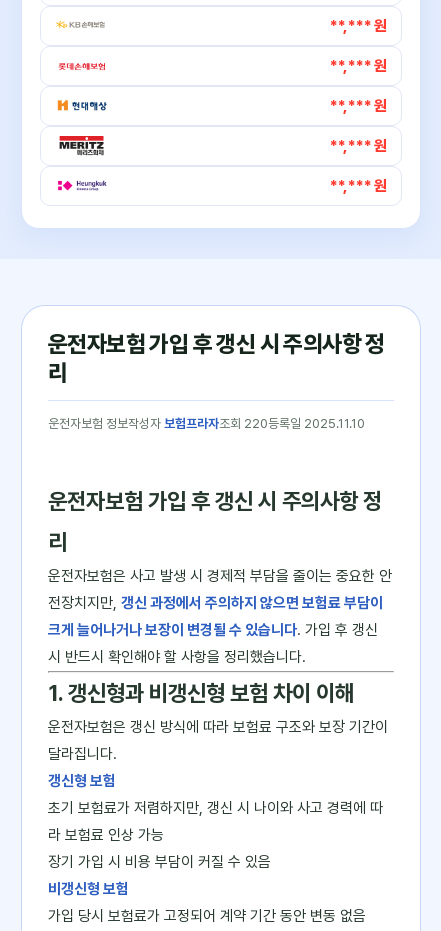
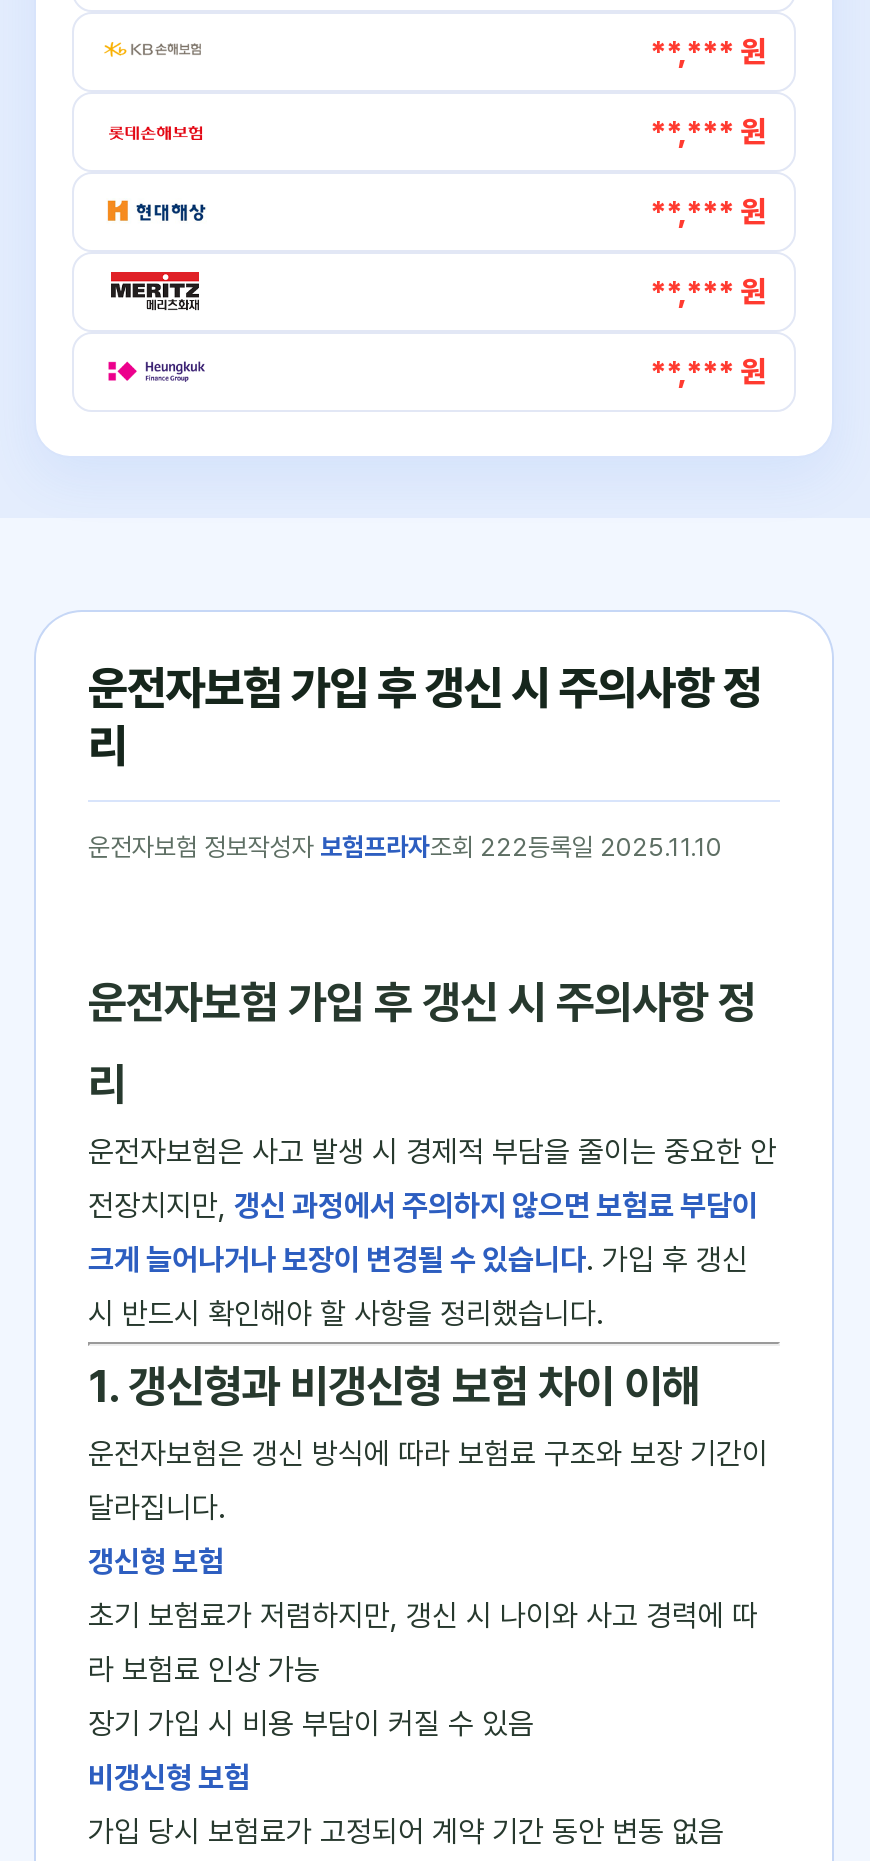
[48,416,365,431] 운전자보험 정보작성자 보험프라자조회 220등록일 2025.11.10 -> [88,832,722,862] 운전자보험 정보작성자 보험프라자조회 222등록일 2025.11.10

